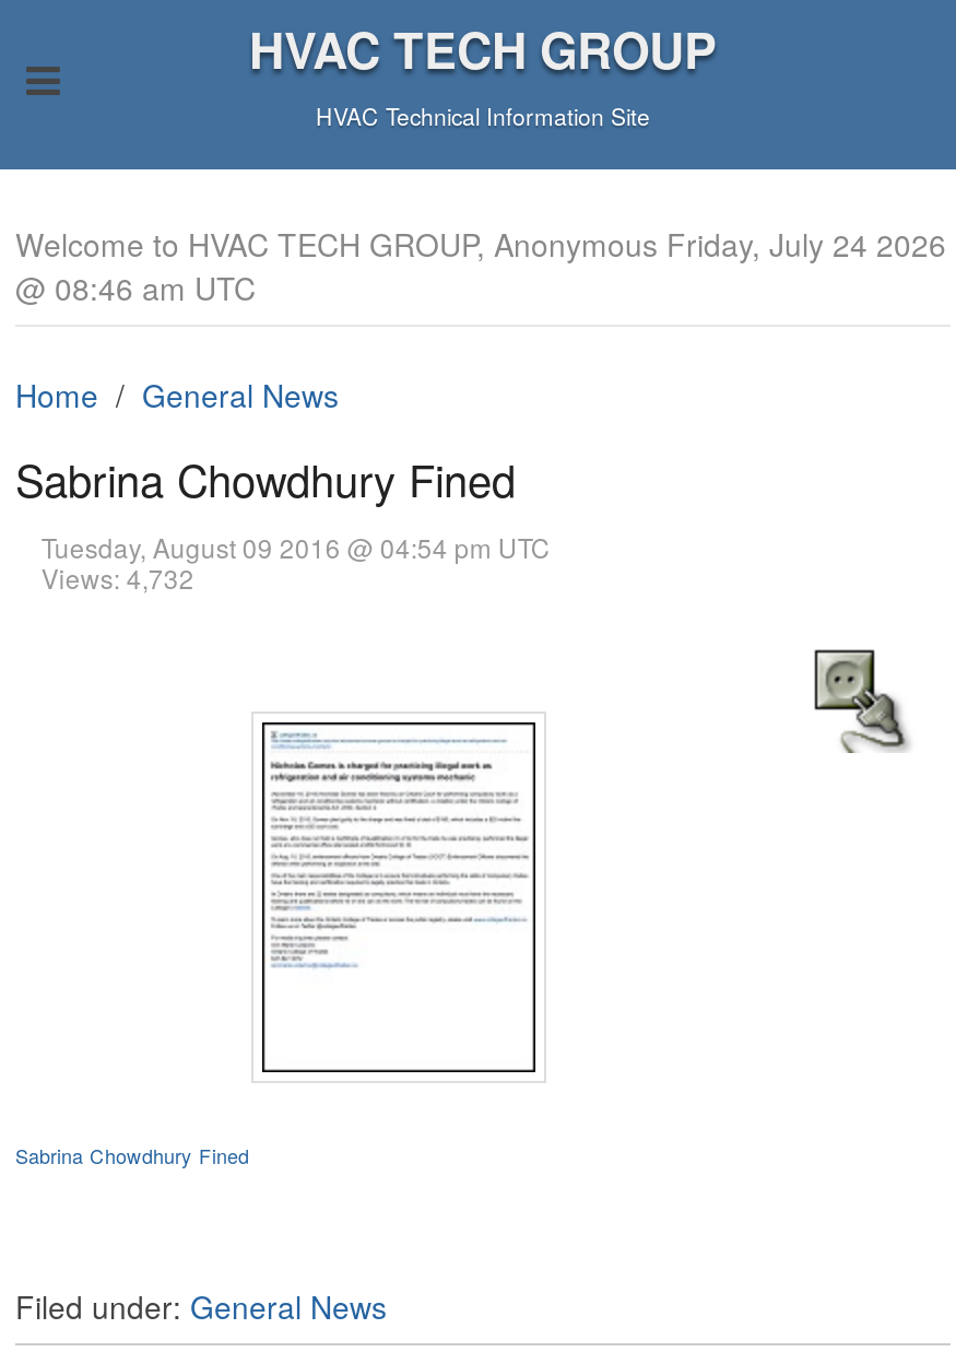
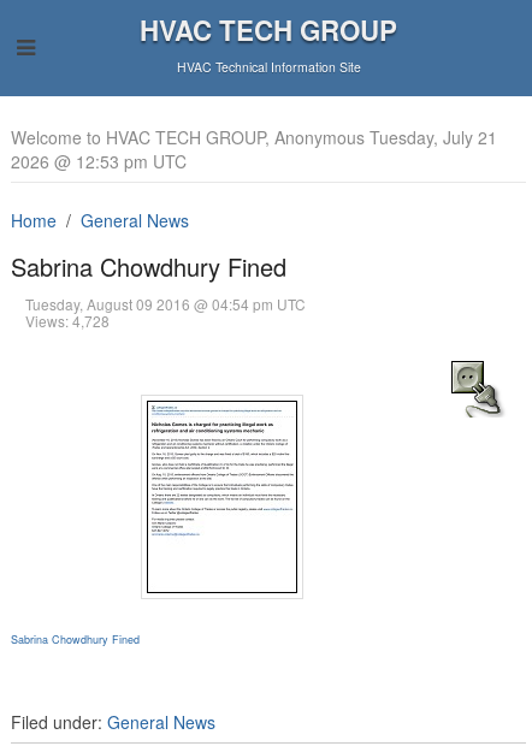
[15,222,946,309] Welcome to HVAC TECH GROUP, Anonymous Friday, July 24 2026 | @ 08:46 am UTC -> [11,125,497,173] Welcome to HVAC TECH GROUP, Anonymous Tuesday, July 21 | 2026 @ 12:53 pm UTC
[41,559,194,596] Views: 4,732 -> [25,310,109,331] Views: 4,728

